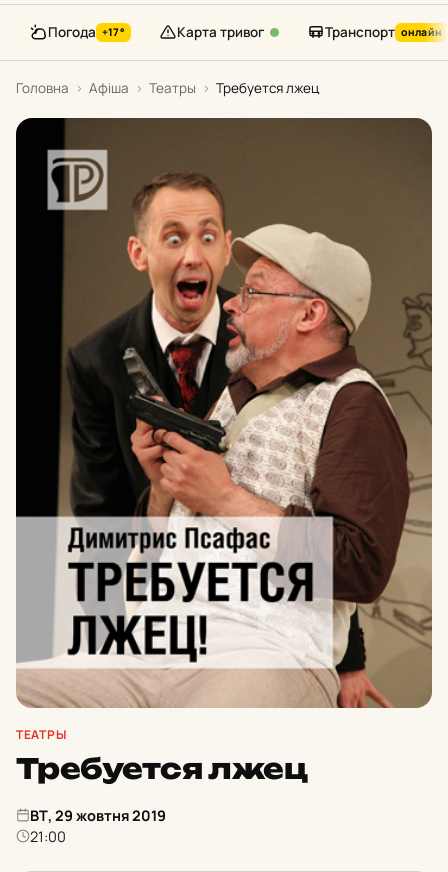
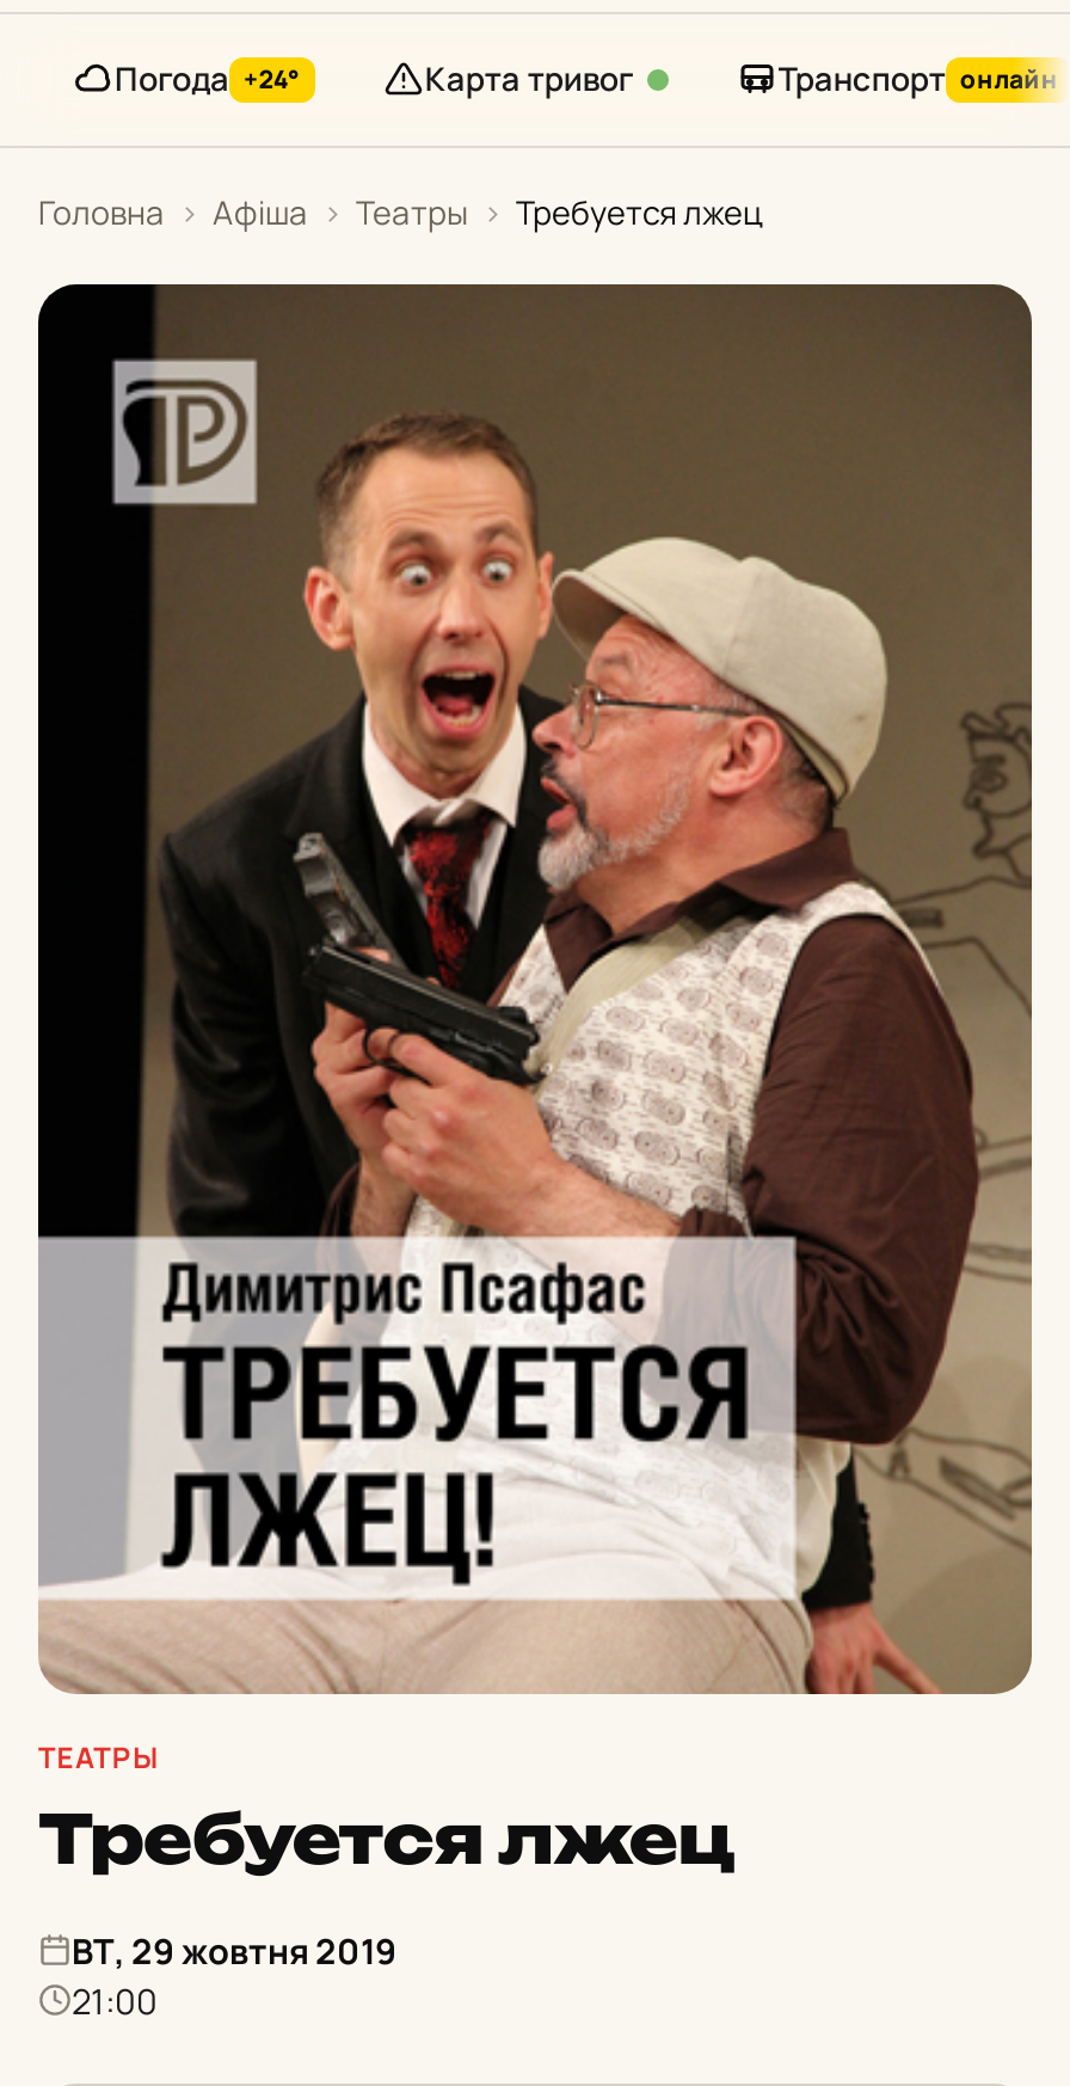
[48,23,125,41] Погода +17° -> [115,57,300,100] Погода +24°

